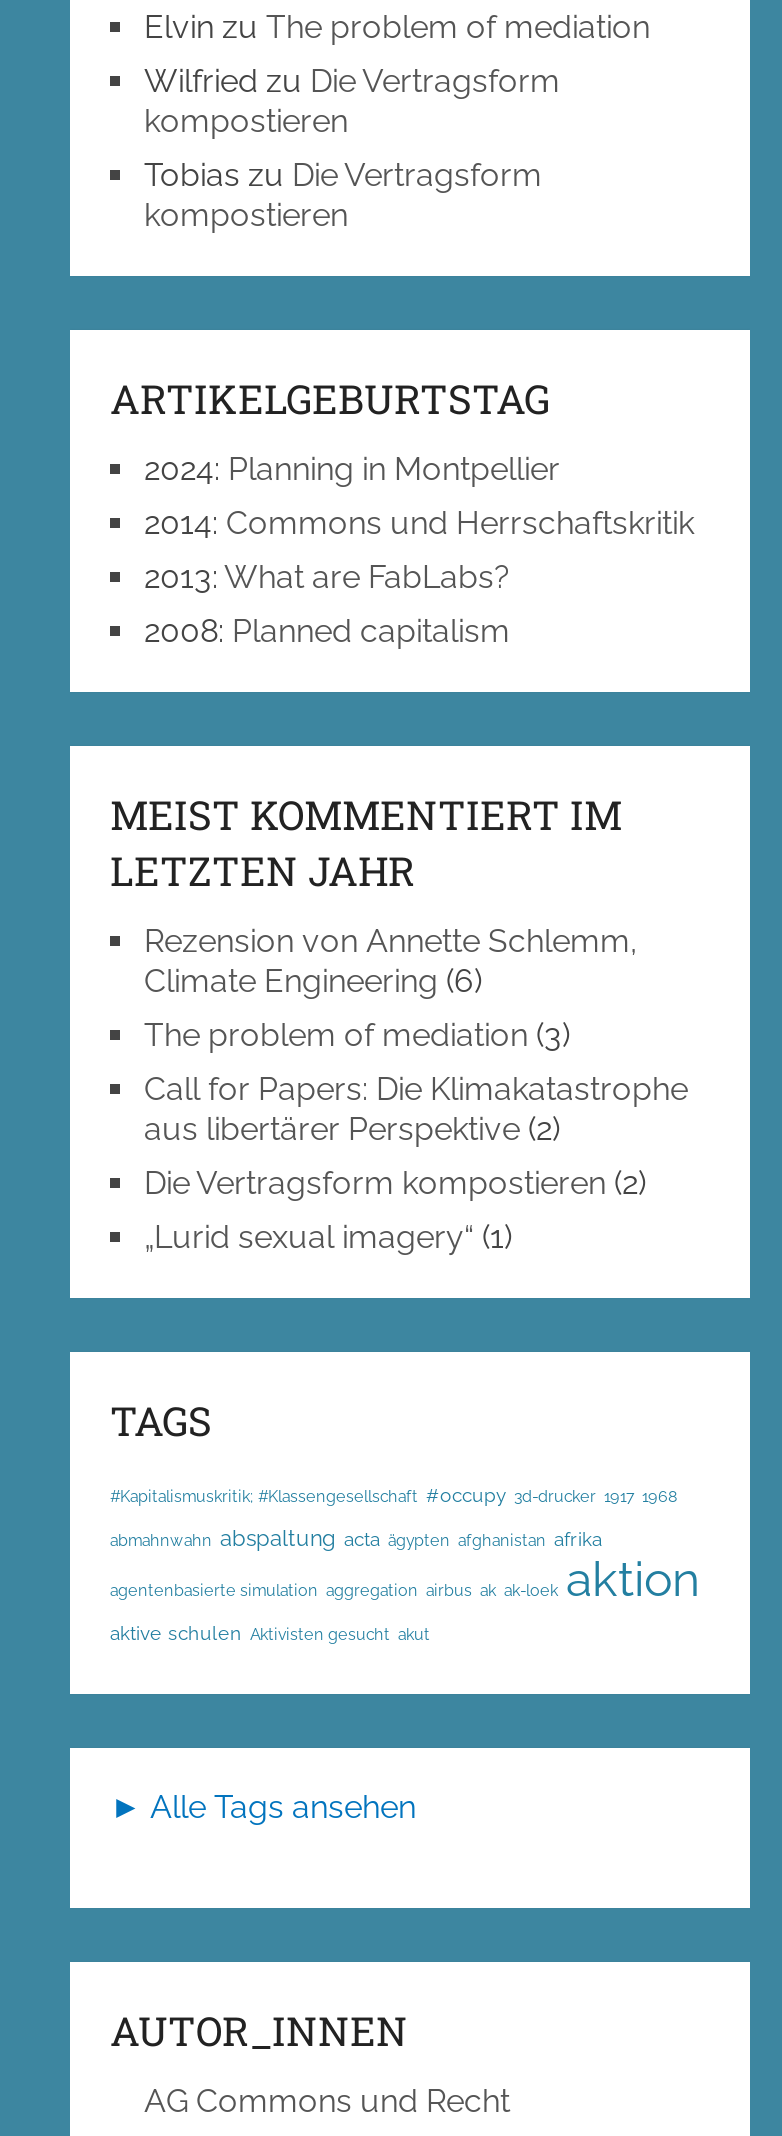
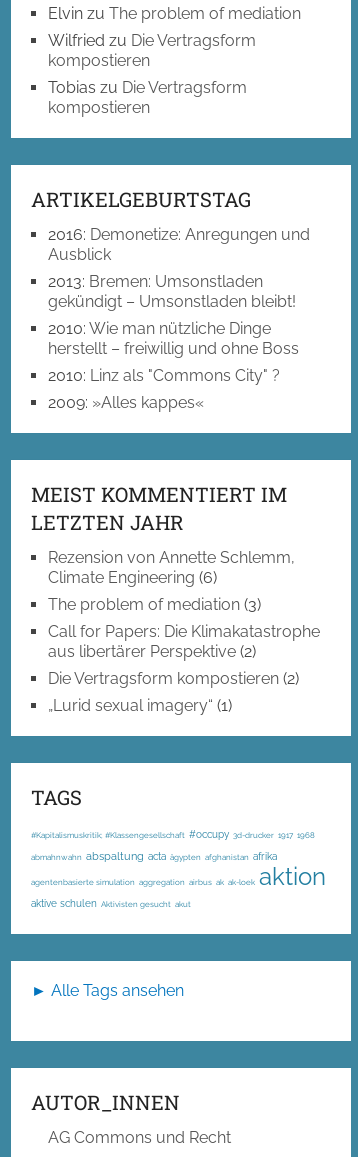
[144,450,694,650] 2024: Planning in Montpellier | 2014: Commons und Herrschaftskritik | 2013: What are FabLabs? | 2008: Planned capitalism -> [48,225,310,412] 2016: Demonetize: Anregungen und | Ausblick | 2013: Bremen: Umsonstladen | gekündigt – Umsonstladen bleibt! | 2010: Wie man nützliche Dinge | herstellt – freiwillig und ohne Boss | 2010: Linz als "Commons City" ? | 2009:»Alles kappes«

